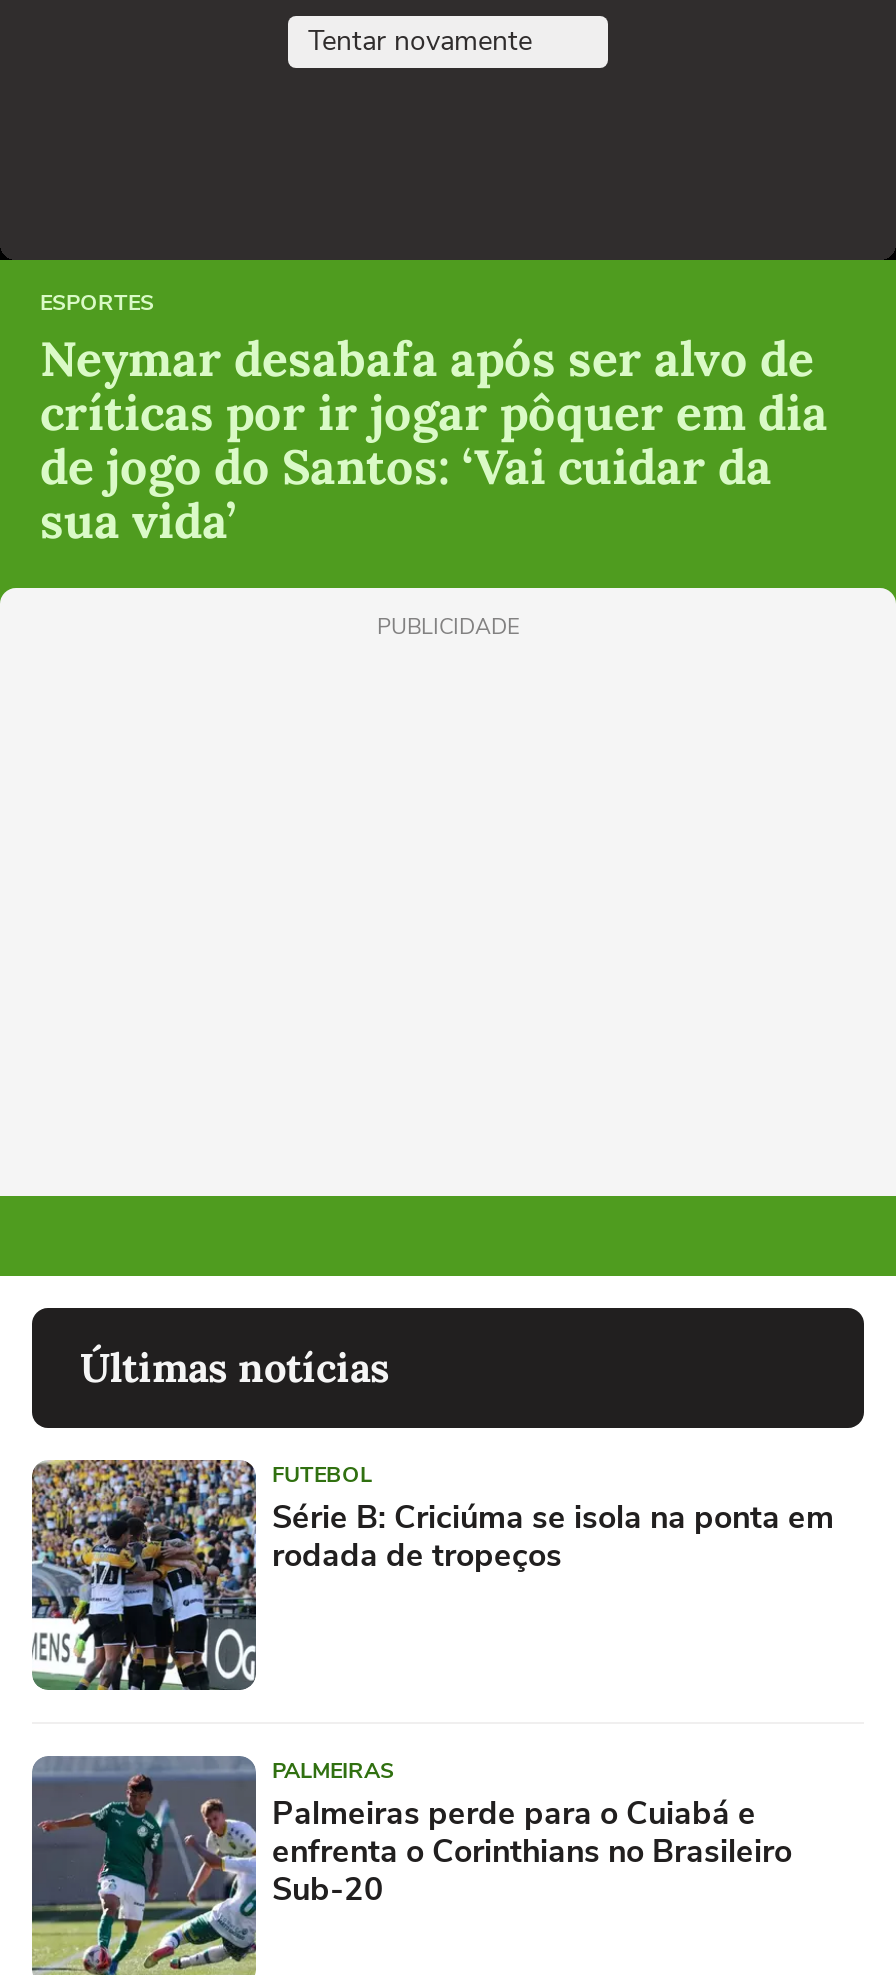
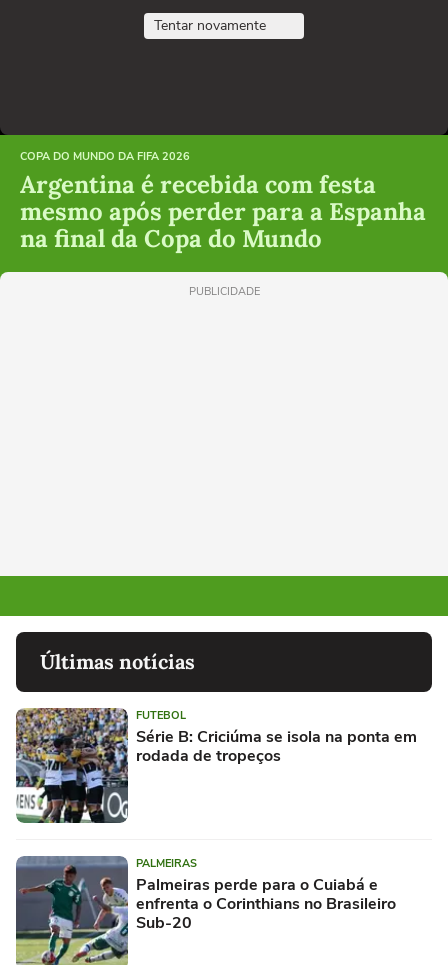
[40,289,828,553] ESPORTES | Neymar desabafa após ser alvo de | críticas por ir jogar pôquer em dia | de jogo do Santos: ‘Vai cuidar da | sua vida’ -> [20,149,426,254] COPA DO MUNDO DA FIFA 2026 | Argentina é recebida com festa | mesmo após perder para a Espanha | na final da Copa do Mundo

